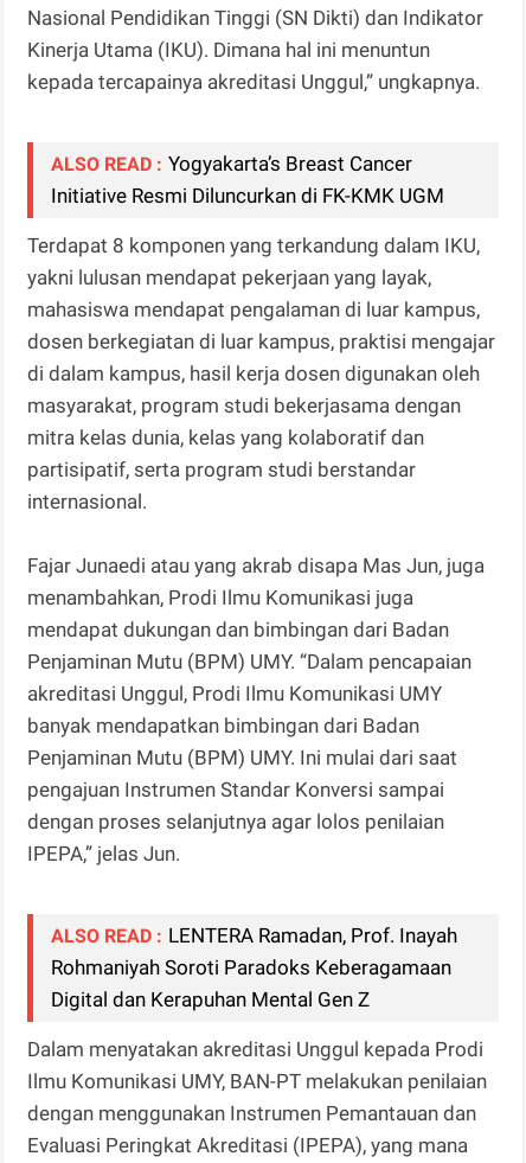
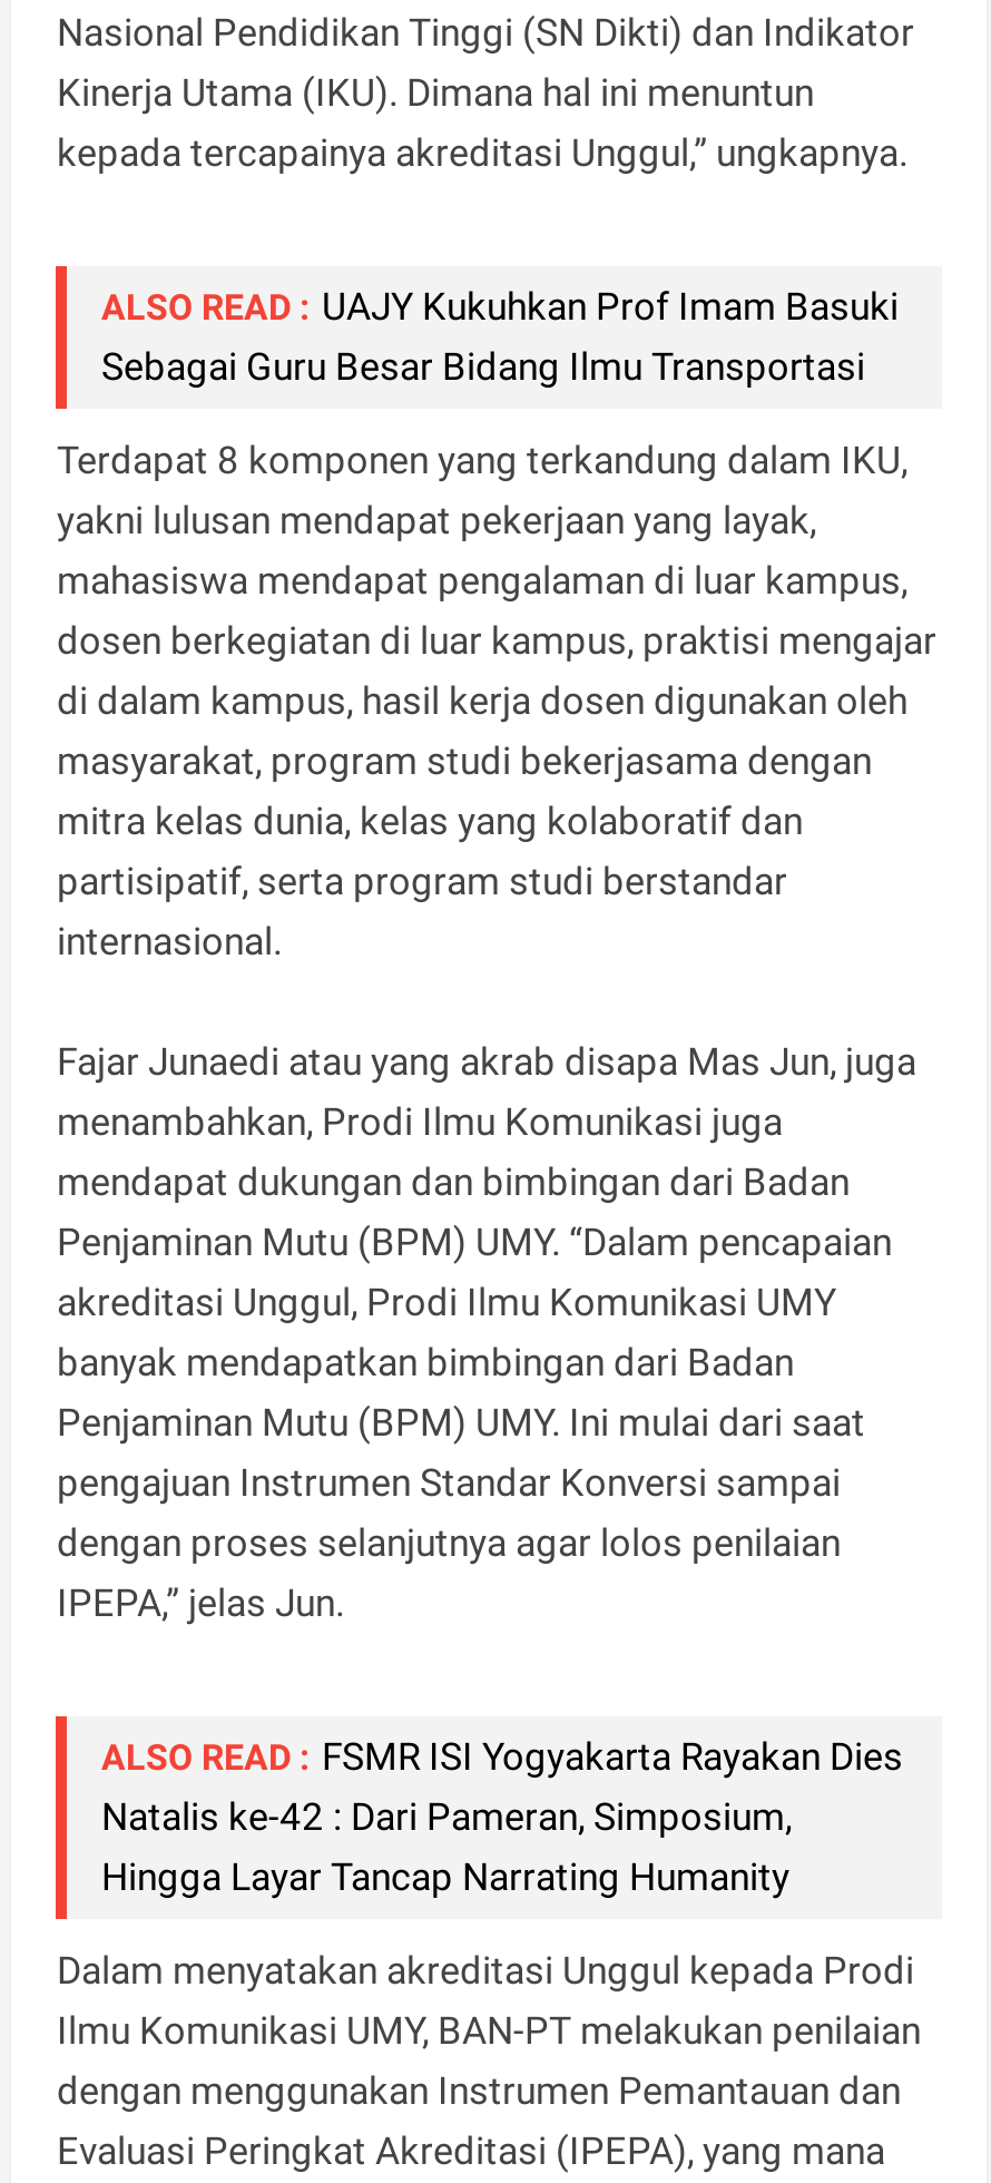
[52,152,445,208] ALSO READ : Yogyakarta’s Breast Cancer | Initiative Resmi Diluncurkan di FK-KMK UGM -> [101,285,899,390] ALSO READ : UAJY Kukuhkan Prof Imam Basuki | Sebagai Guru Besar Bidang Ilmu Transportasi
[52,924,458,1012] ALSO READ : LENTERA Ramadan, Prof. Inayah | Rohmaniyah Soroti Paradoks Keberagamaan | Digital dan Kerapuhan Mental Gen Z -> [101,1735,903,1900] ALSO READ : FSMR ISI Yogyakarta Rayakan Dies | Natalis ke-42 : Dari Pameran, Simposium, | Hingga Layar Tancap Narrating Humanity

